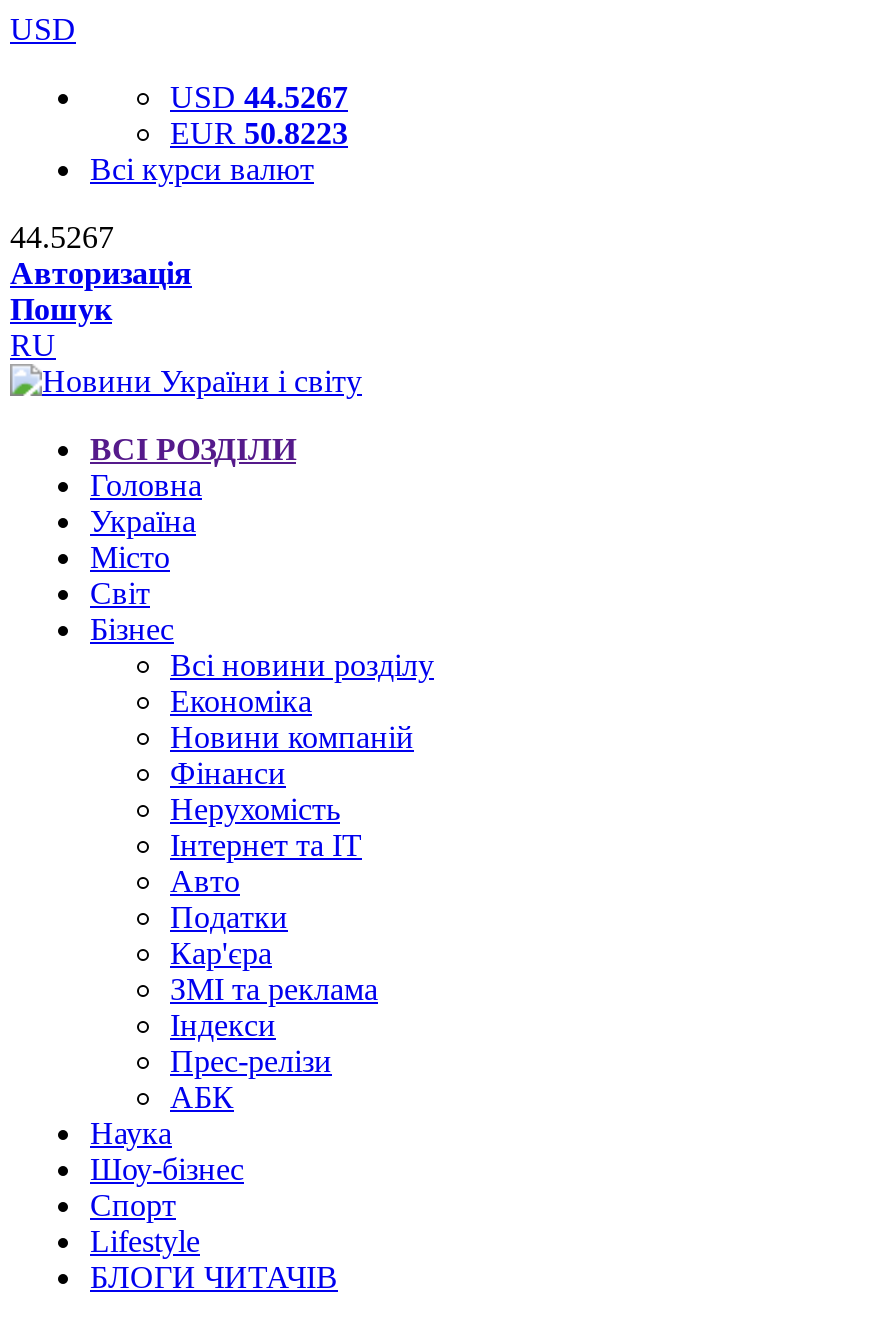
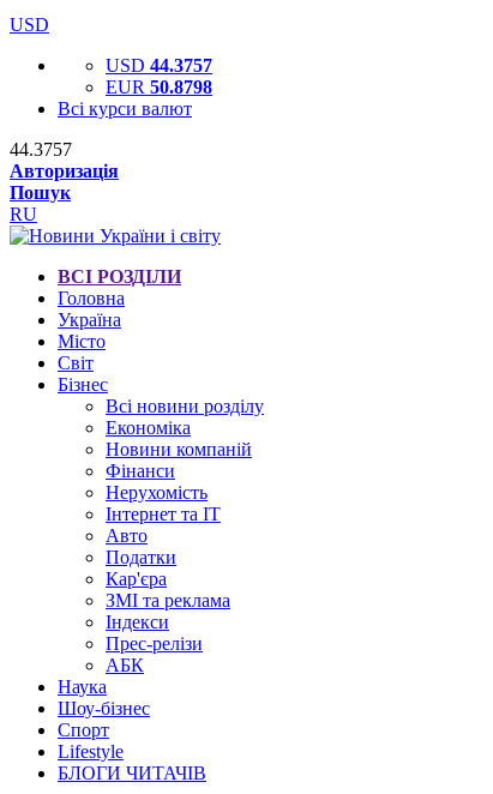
[170,80,348,114] USD 44.5267 -> [106,55,212,76] USD 44.3757
[170,116,348,150] EUR 50.8223 -> [106,77,212,97] EUR 50.8798
[10,220,114,254] 44.5267 -> [10,139,72,160] 44.3757

